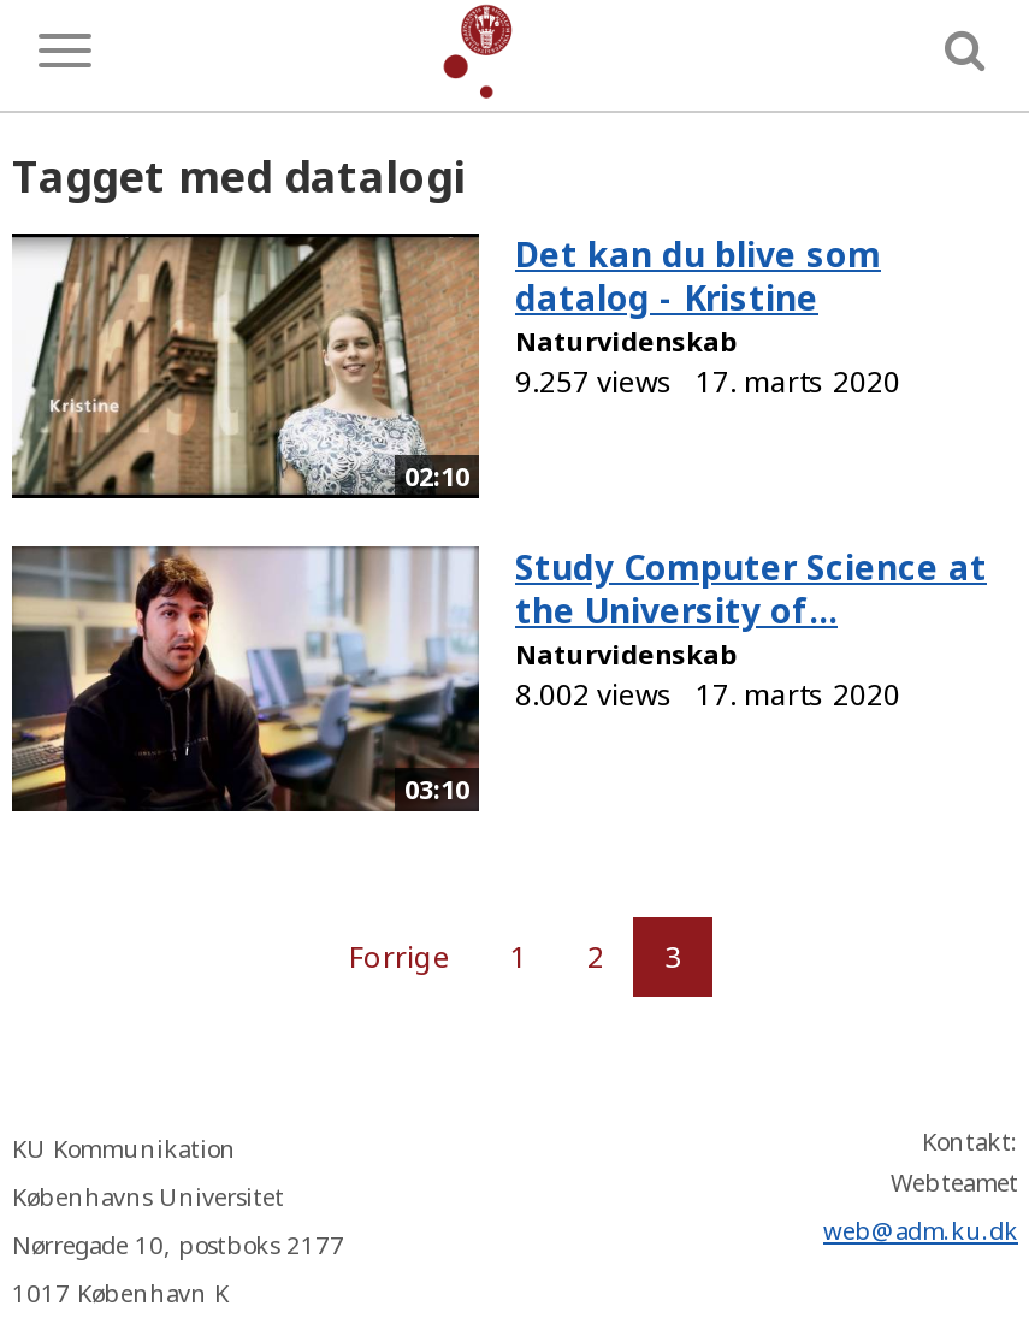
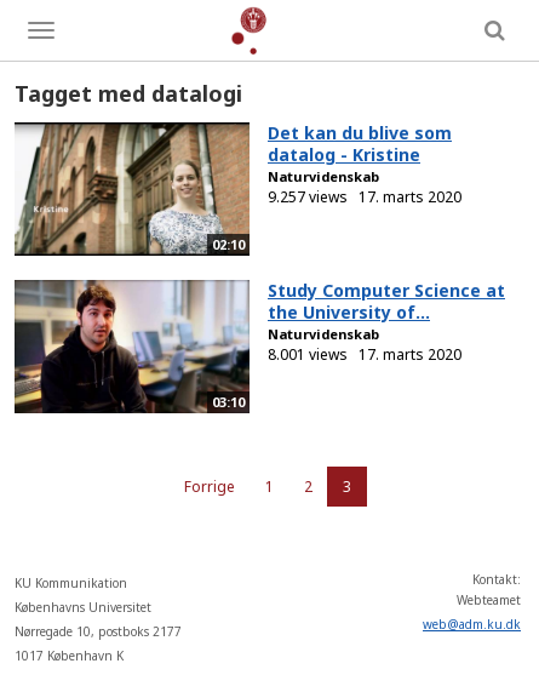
[515,674,900,715] 8.002 views 17. marts 2020 -> [268,344,461,365] 8.001 views 17. marts 2020

